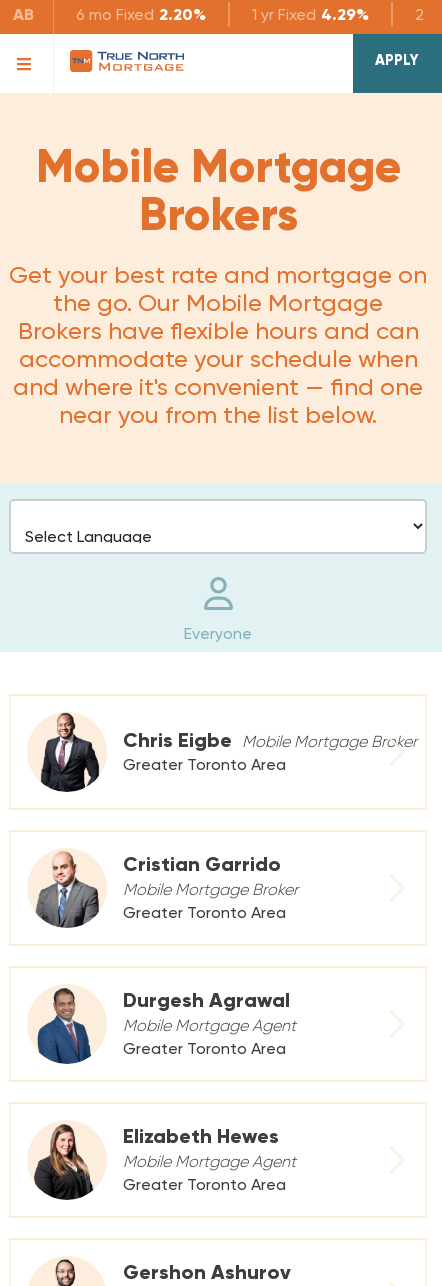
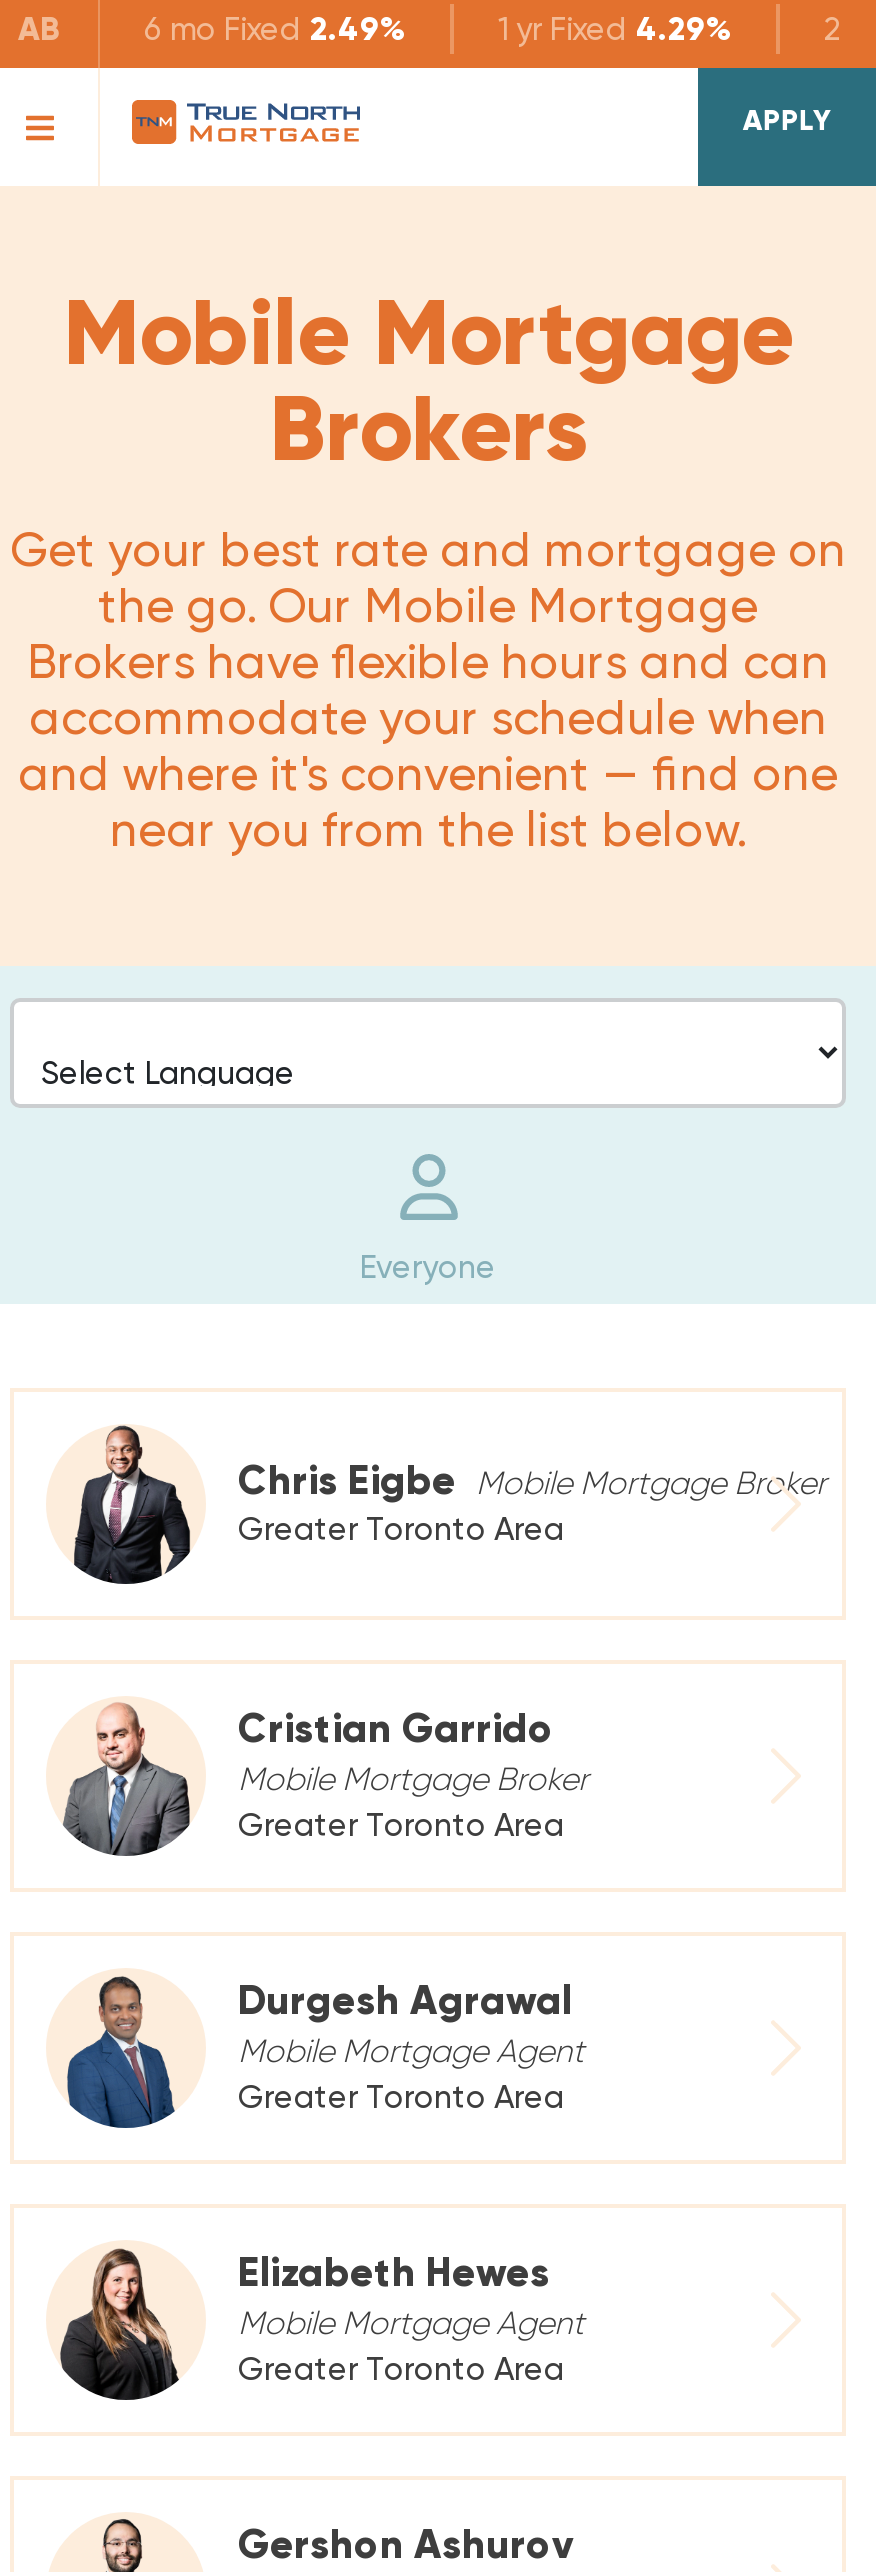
[76,5,206,24] 6 mo Fixed 2.20% -> [144,10,406,48] 6 mo Fixed 2.49%

